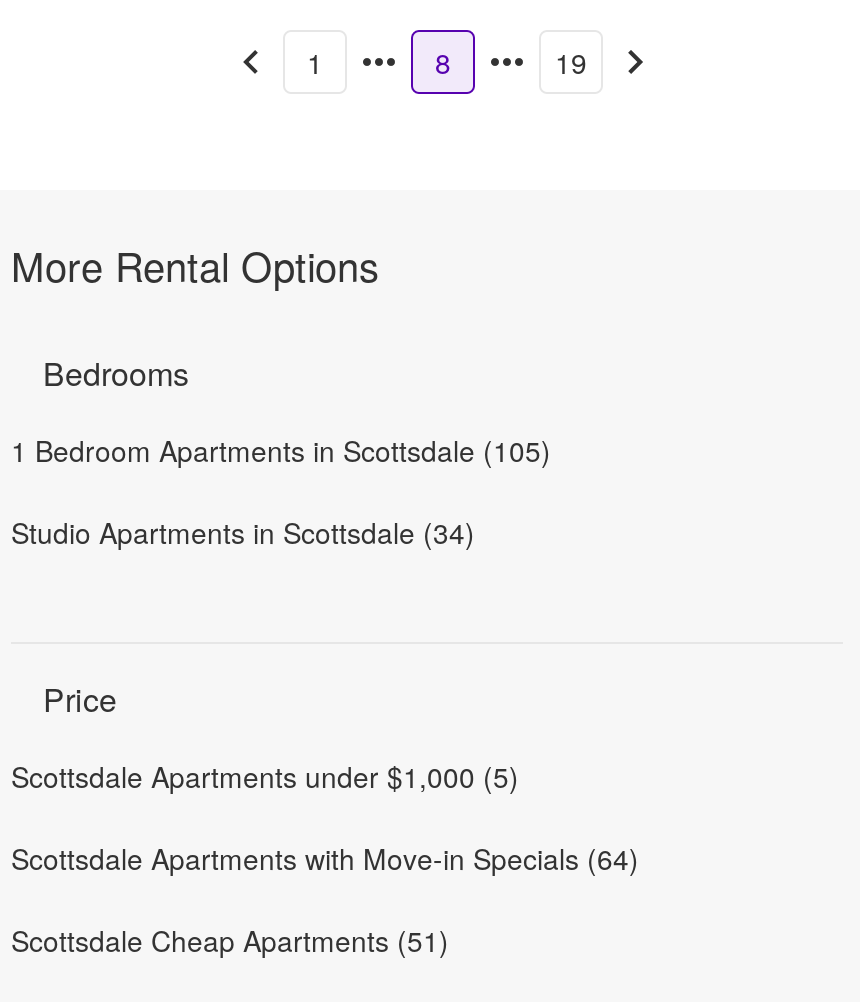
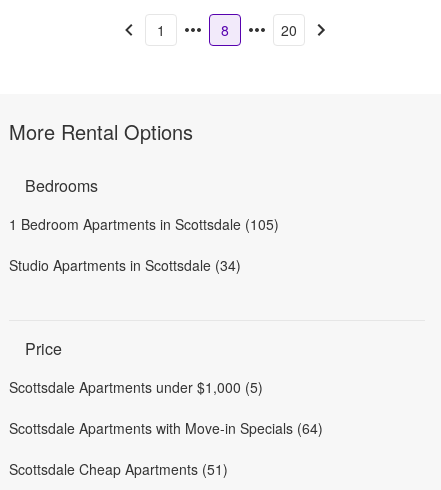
[555,41,587,81] 19 -> [281,19,297,39] 20

